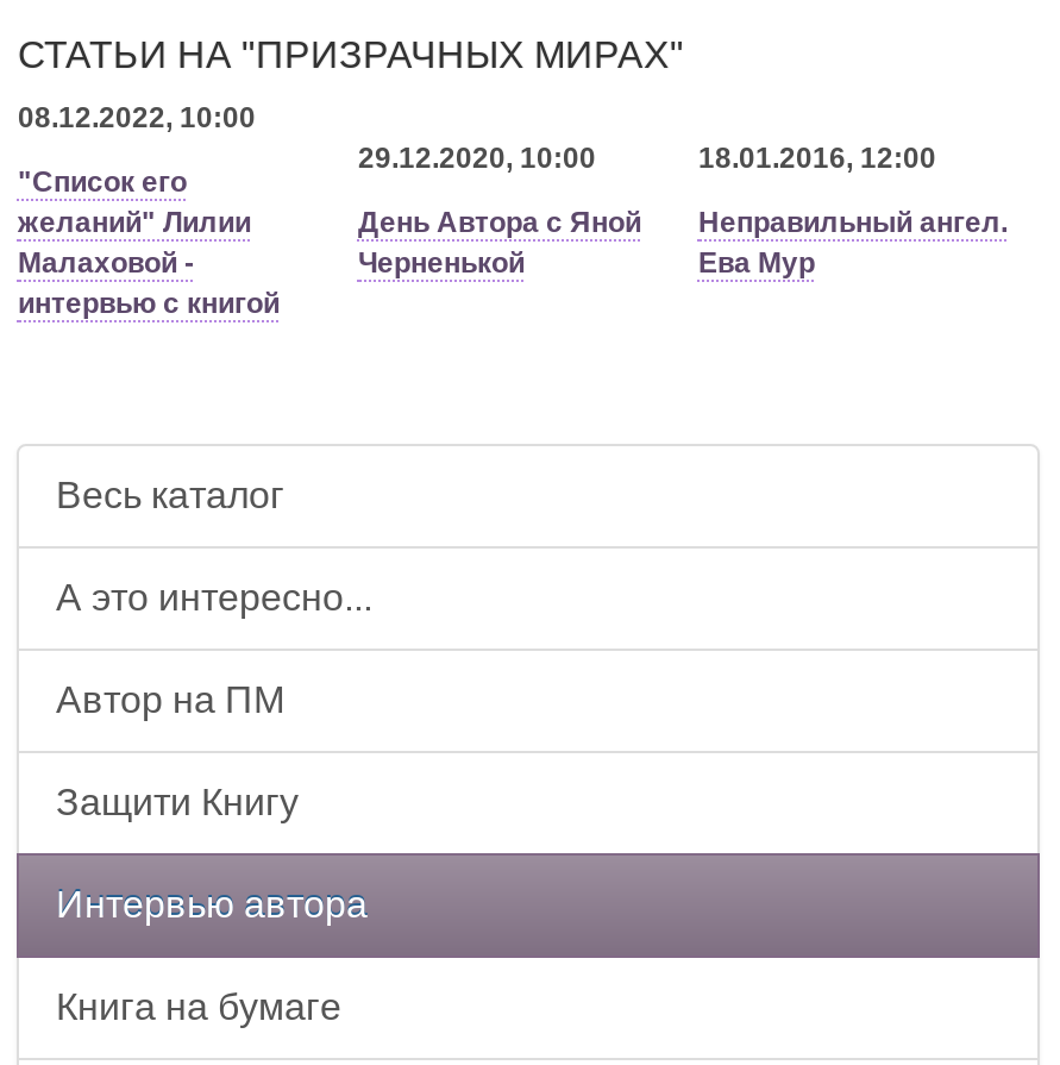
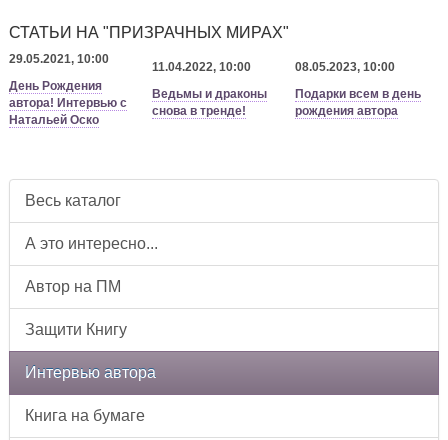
[18,102,256,135] 08.12.2022, 10:00 -> [9,52,109,66] 29.05.2021, 10:00
[358,142,596,175] 29.12.2020, 10:00 -> [152,60,251,74] 11.04.2022, 10:00
[698,142,936,175] 18.01.2016, 12:00 -> [295,60,395,74] 08.05.2023, 10:00
[18,166,280,321] "Список его | желаний" Лилии | Малаховой - | интервью с книгой -> [9,79,127,127] День Рождения | автора! Интервью с | Натальей Оско
[358,206,641,280] День Автора с Яной | Черненькой -> [152,87,267,118] Ведьмы и драконы | снова в тренде!
[698,206,1008,280] Неправильный ангел. | Ева Мур -> [295,87,421,118] Подарки всем в день | рождения автора

